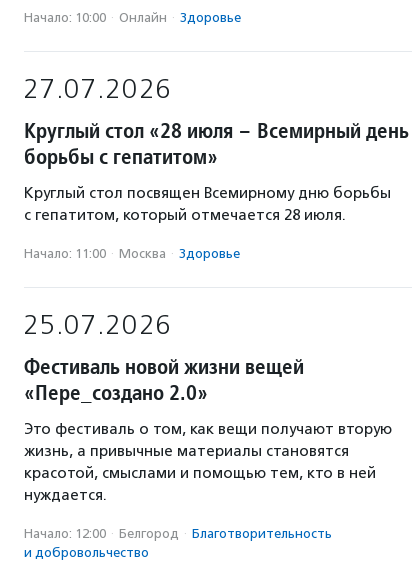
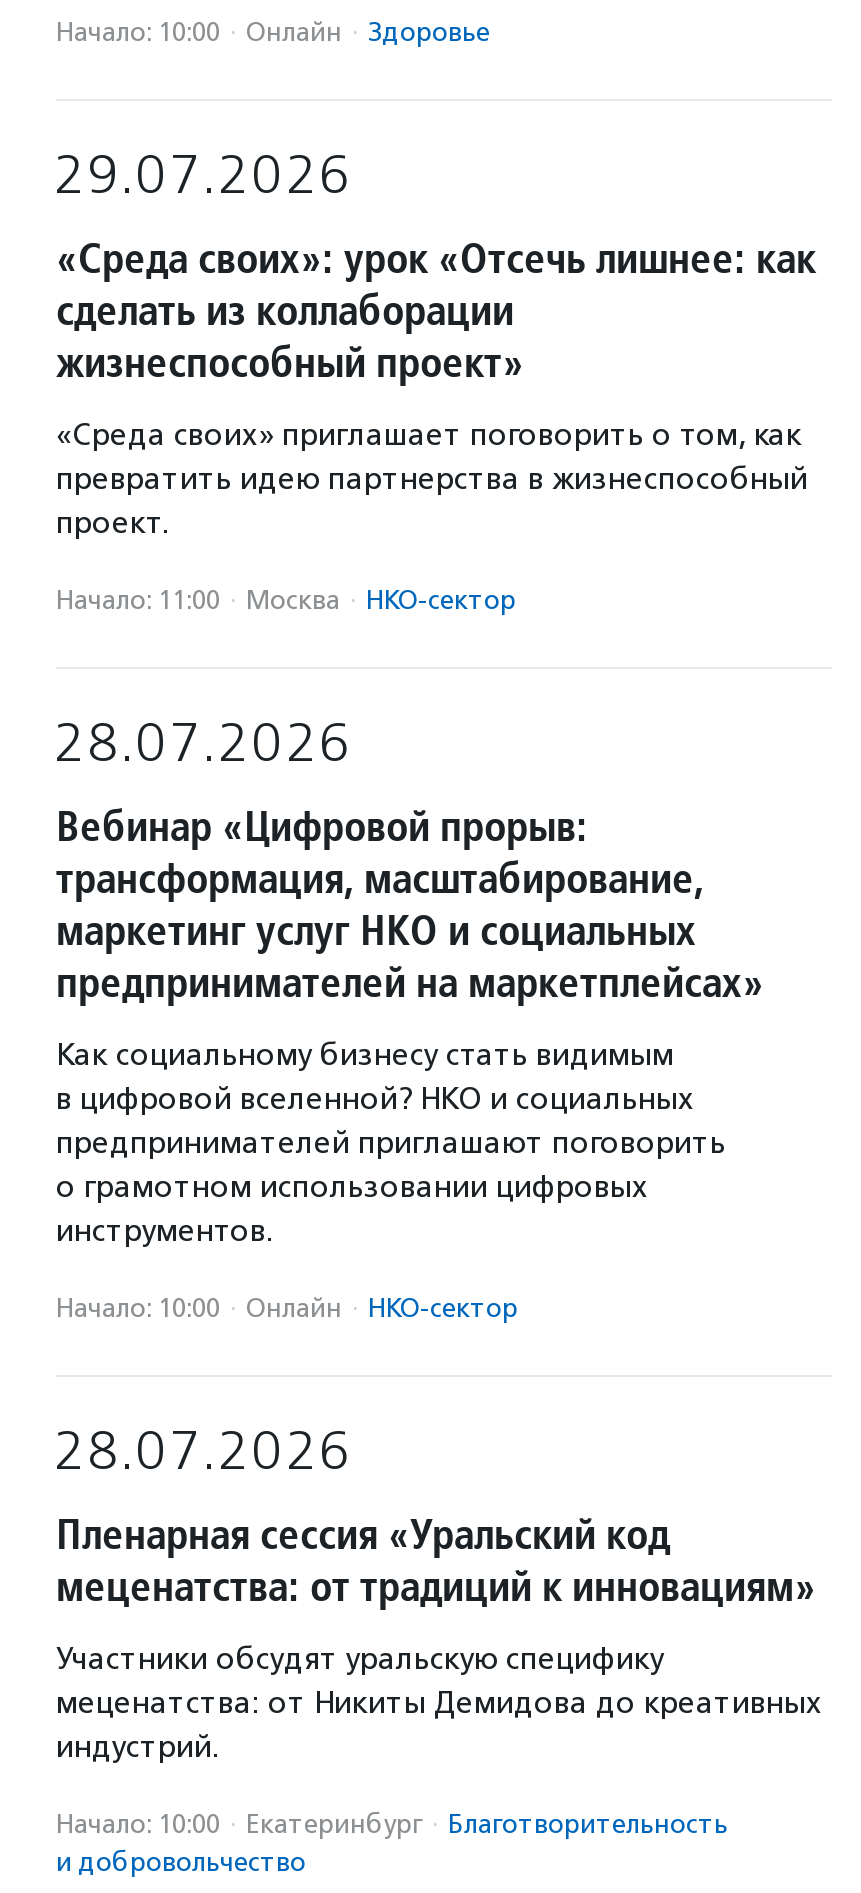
[22,73,409,541] 27.07.2026 | Круглый стол «28 июля – Всемирный день | борьбы с гепатитом» | Круглый стол посвящен Всемирному дню борьбы | с гепатитом, который отмечается 28 июля. | Начало: 11:00 · Москва · Здоровье | 25.07.2026 | Фестиваль новой жизни вещей | «Пере_создано 2.0» | Это фестиваль о том, как вещи получают вторую | жизнь, а привычные материалы становятся | красотой, смыслами и помощью тем, кто в ней | нуждается. | Начало: 12:00 · Белгород · Благотворительность -> [52,143,822,1839] 29.07.2026 | «Среда своих»: урок «Отсечь лишнее: как | сделать из коллаборации | жизнеспособный проект» | «Среда своих» приглашает поговорить о том, как | превратить идею партнерства в жизнеспособный | проект. | Начало: 11:00 · Москва · НКО-сектор | 28.07.2026 | Вебинар «Цифровой прорыв: | трансформация, масштабирование, | маркетинг услуг НКО и социальных | предпринимателей на маркетплейсах» | Как социальному бизнесу стать видимым | в цифровой вселенной? НКО и социальных | предпринимателей приглашают поговорить | о грамотном использовании цифровых | инструментов. | Начало: 10:00 · Онлайн · НКО-сектор | 28.07.2026 | Пленарная сессия «Уральский код | меценатства: от традиций к инновациям» | Участники обсудят уральскую специфику | меценатства: от Никиты Демидова до креативных | индустрий. | Начало: 10:00 · Екатеринбург · Благотворительность

